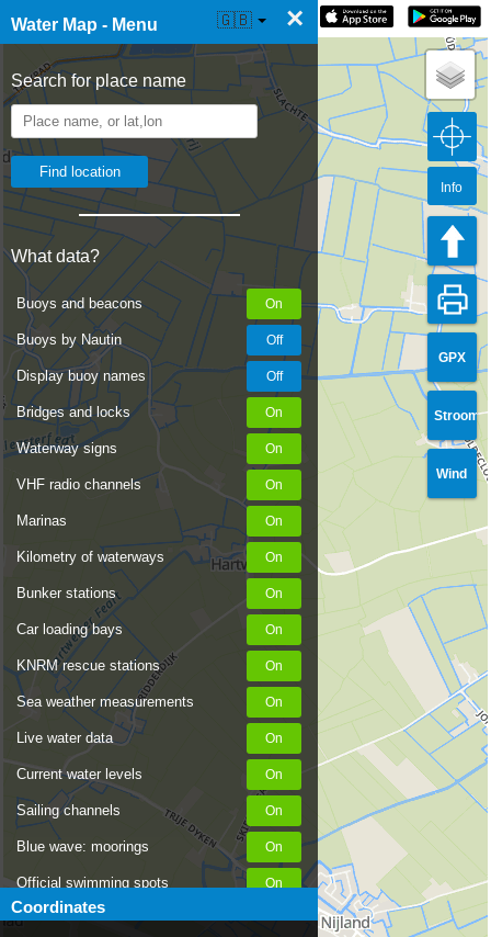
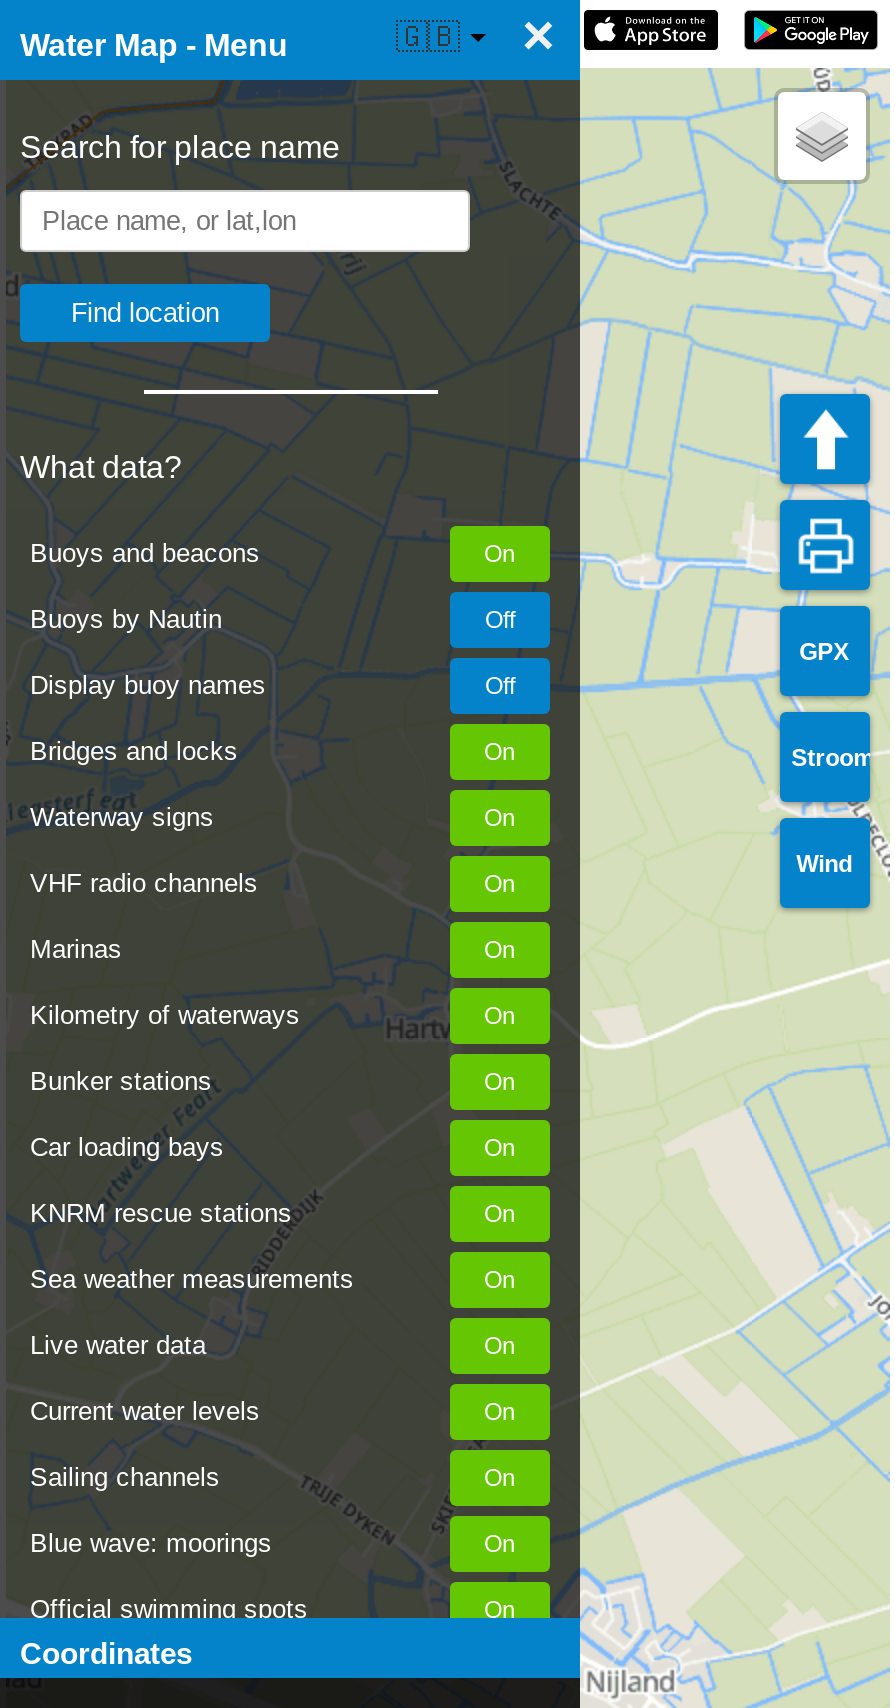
[426,111,478,172] [image] -> [780,204,870,314] [image]
[441,180,463,195] Info -> none

